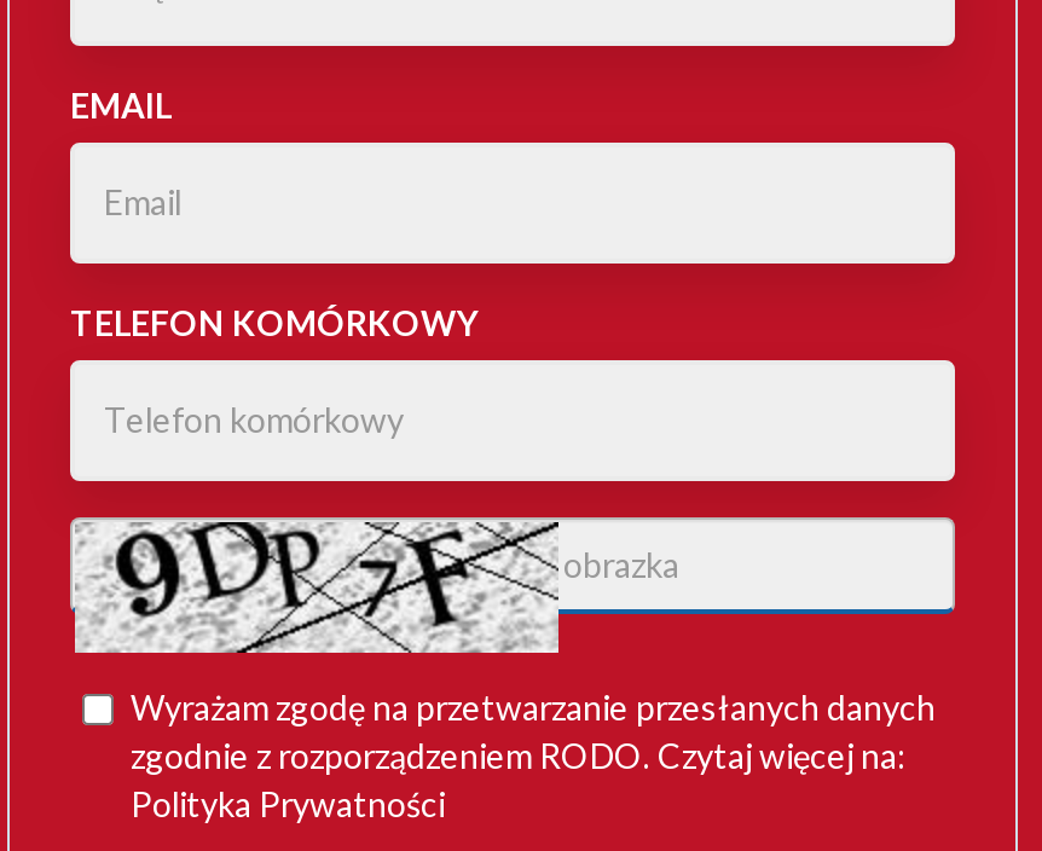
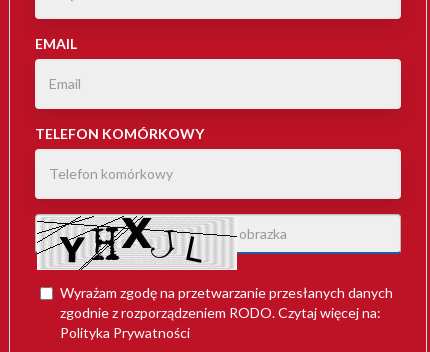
[75,520,561,655] [image] -> [37,215,237,271] [image]

